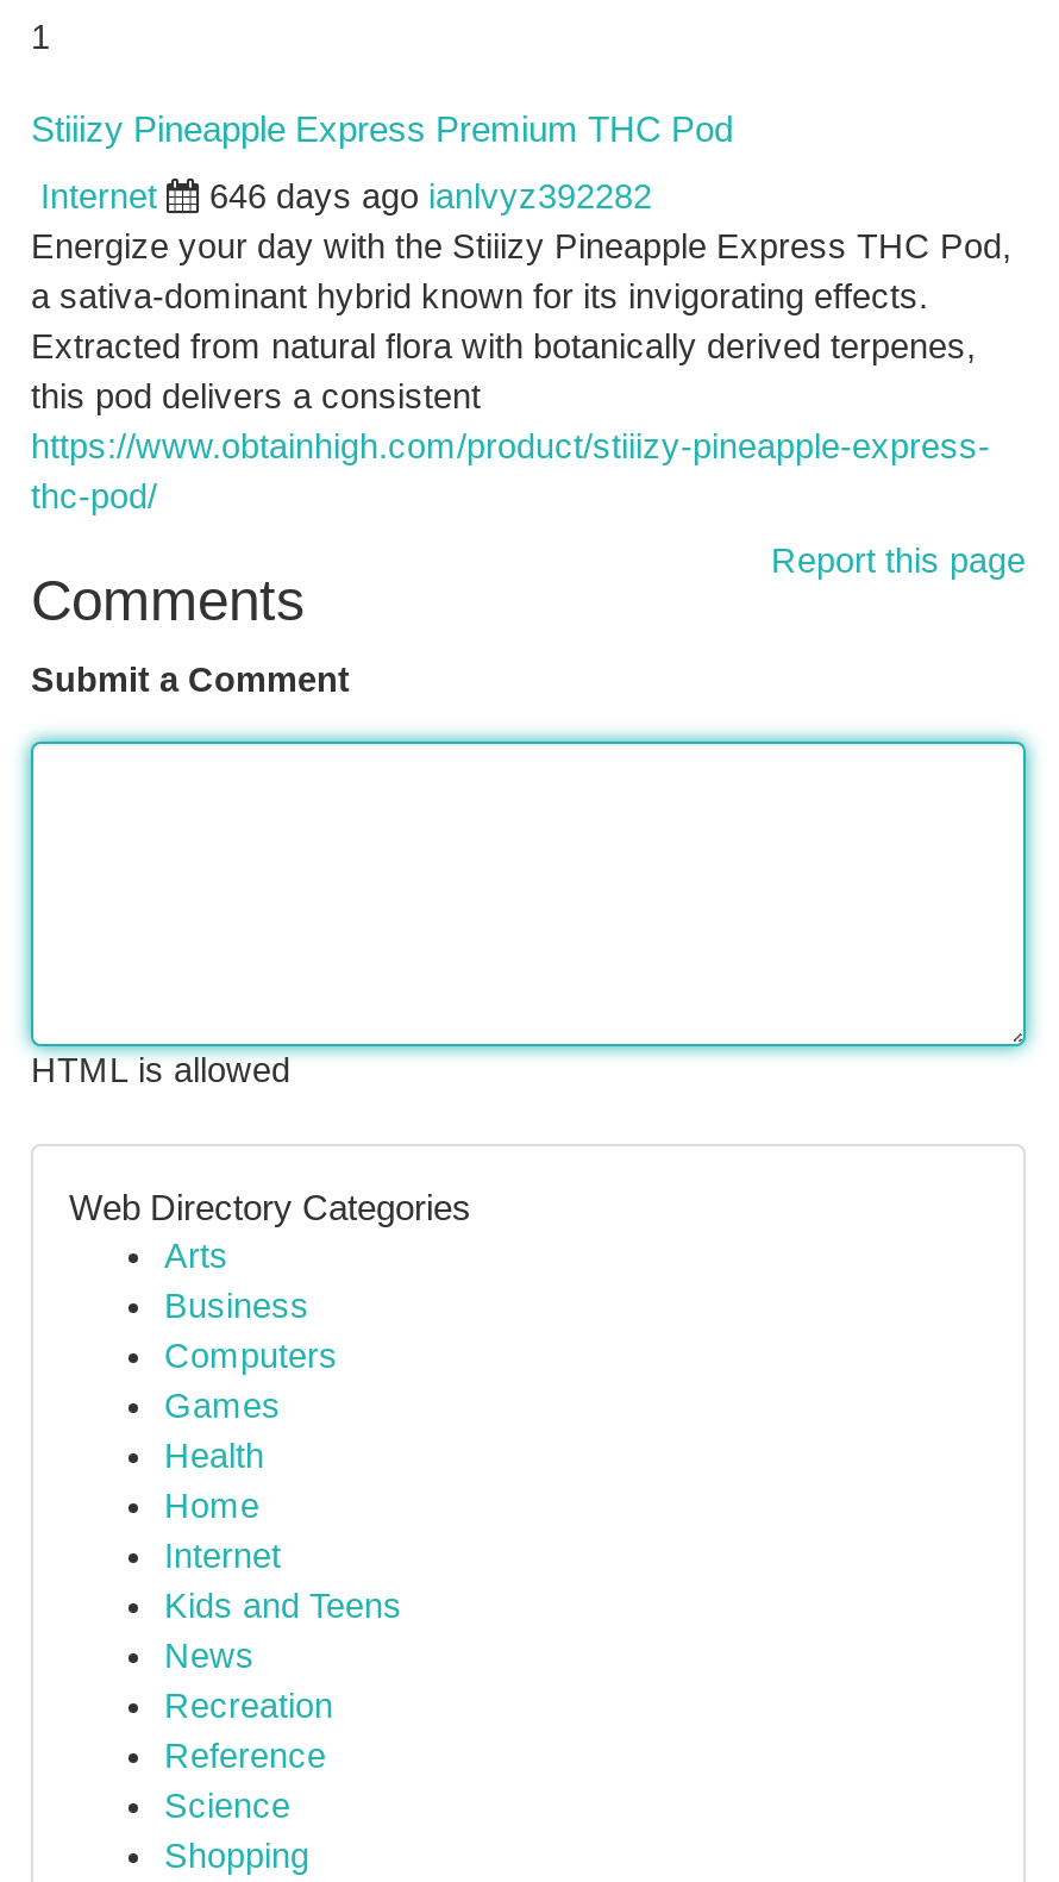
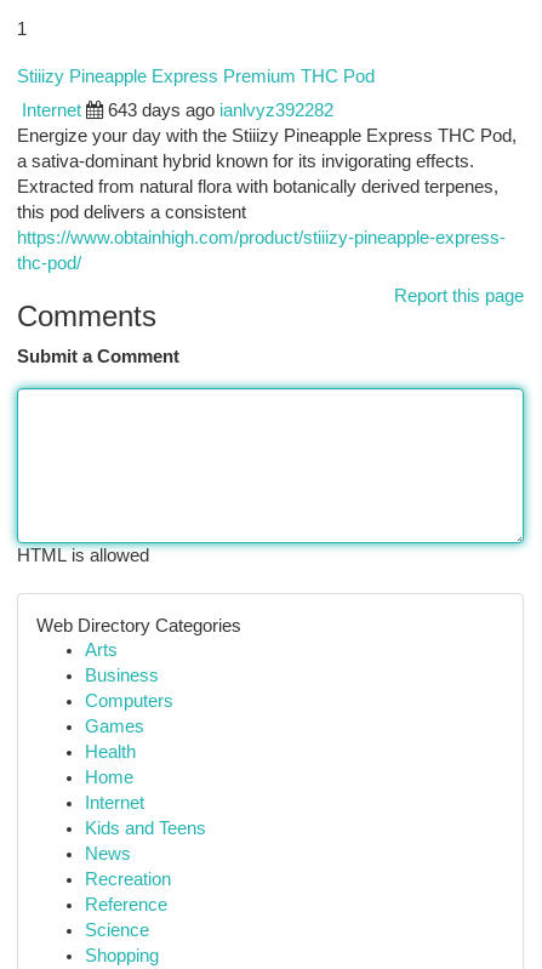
[209,177,652,215] 646 days ago ianlvyz392282 -> [108,101,333,120] 643 days ago ianlvyz392282

